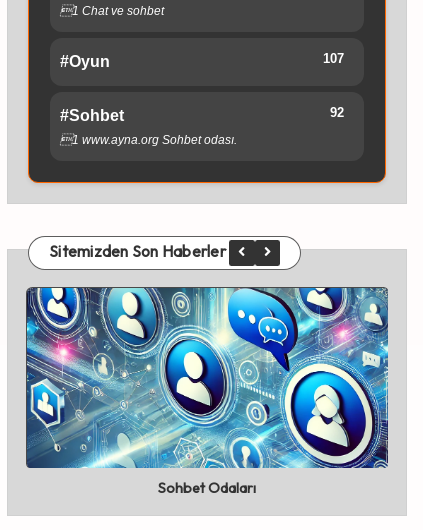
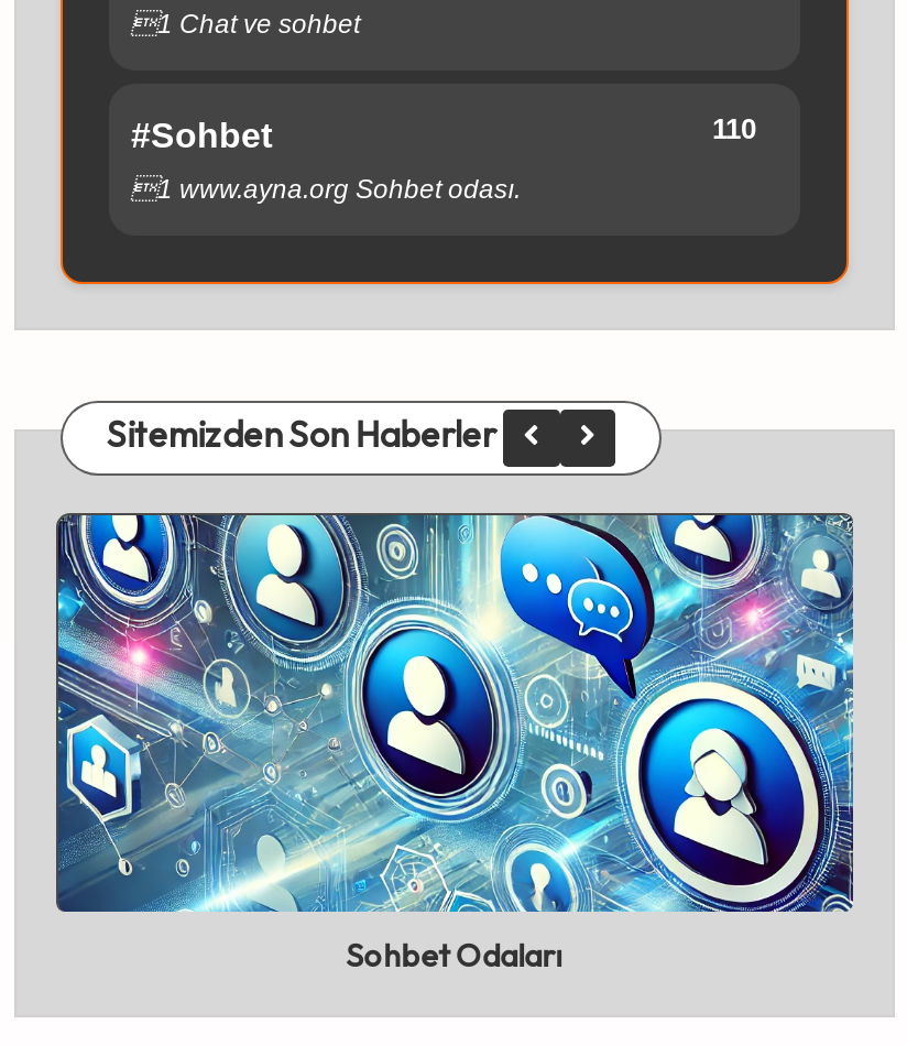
[60,51,344,120] 107 | #oyun | 92 -> [712,113,756,146] 110

